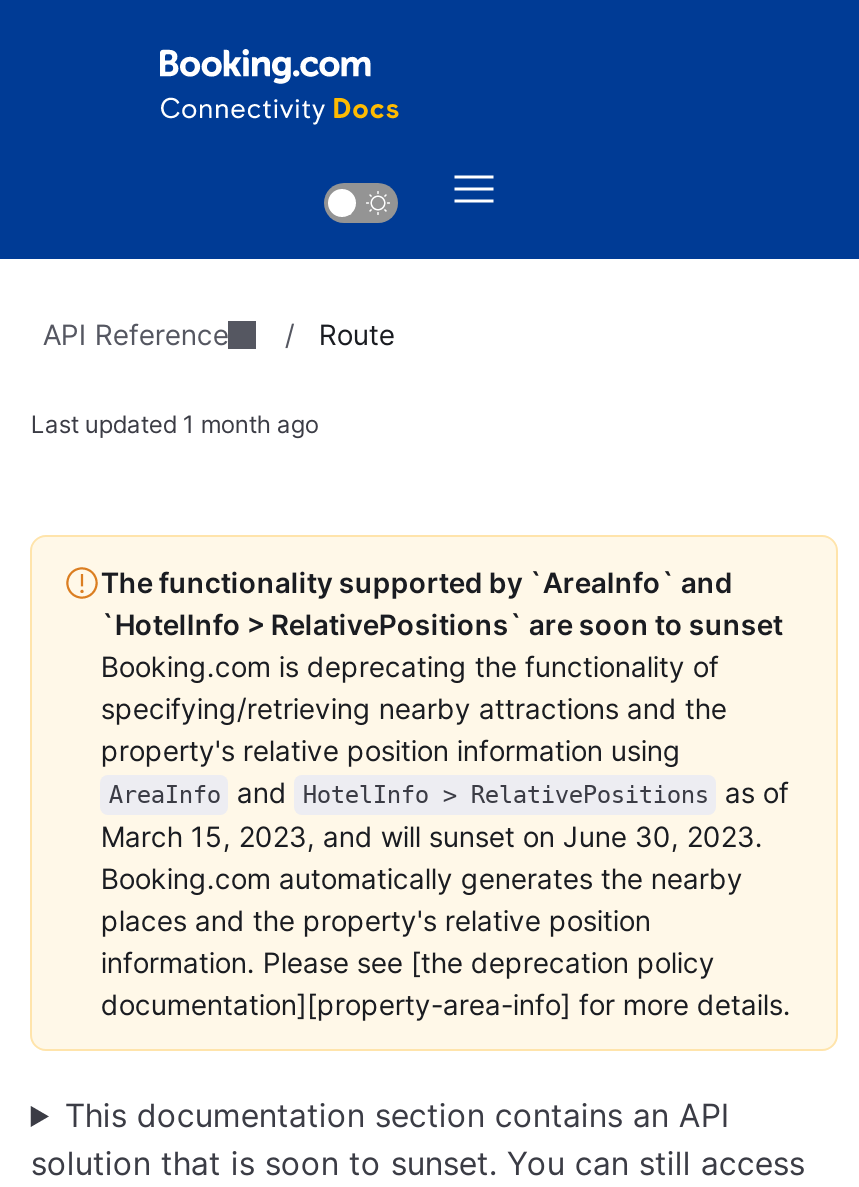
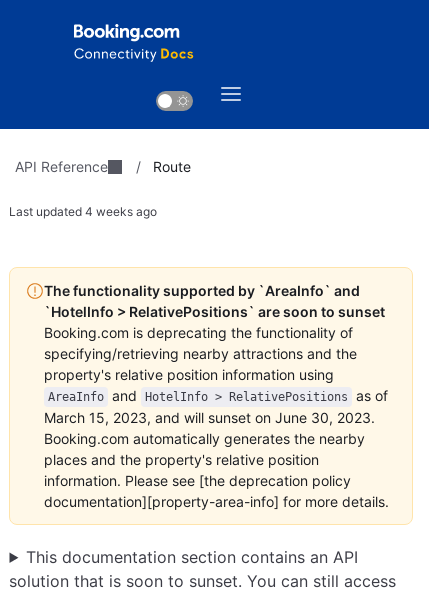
[31,409,319,439] Last updated 1 month ago -> [9,204,157,219] Last updated 4 weeks ago

